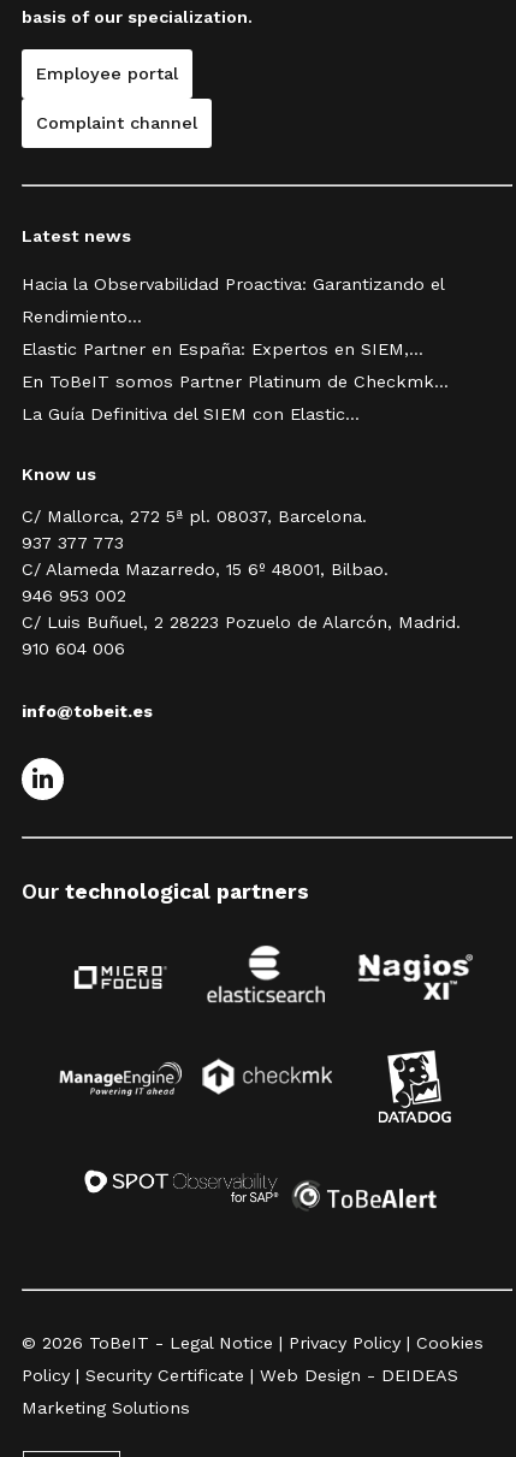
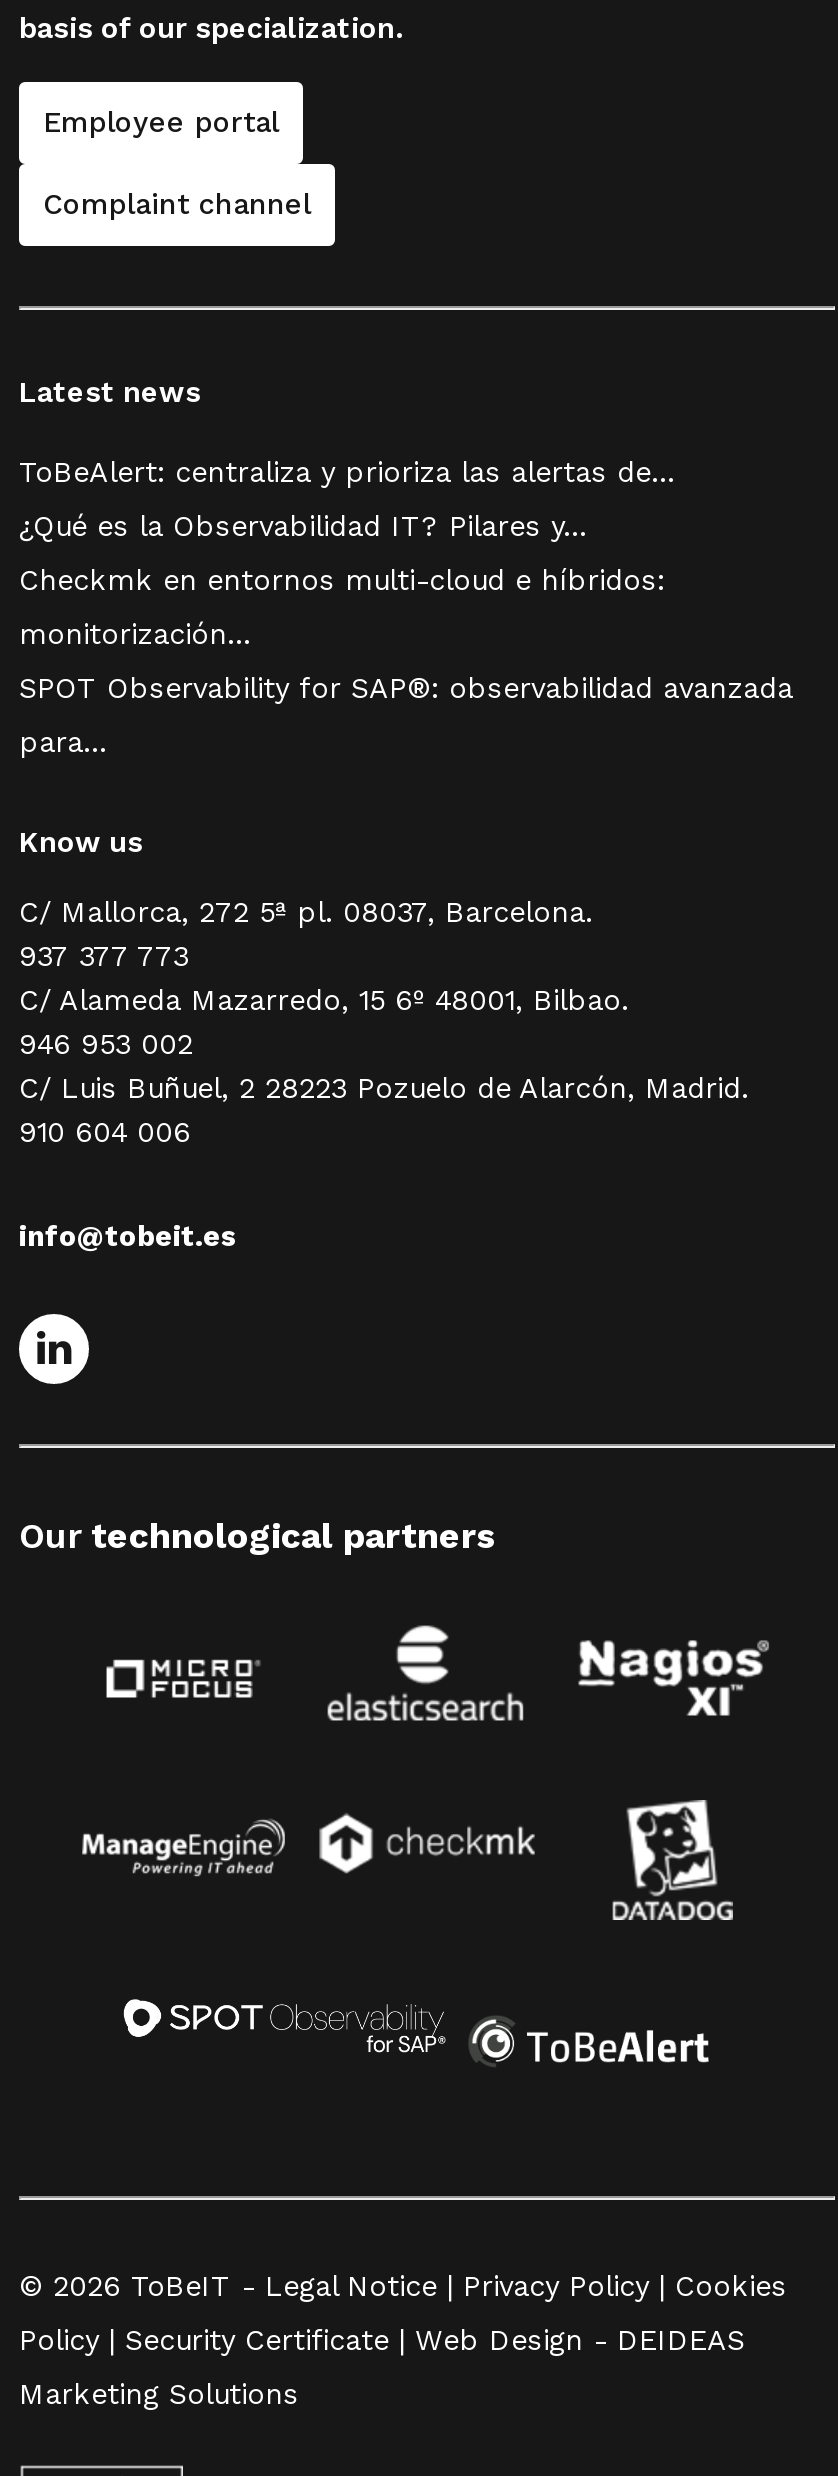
[22,274,449,424] Hacia la Observabilidad Proactiva: Garantizando el | Rendimiento... | Elastic Partner en España: Expertos en SIEM,... | En ToBeIT somos Partner Platinum de Checkmk... | La Guía Definitiva del SIEM con Elastic... -> [19,456,793,758] ToBeAlert: centraliza y prioriza las alertas de... | ¿Qué es la Observabilidad IT? Pilares y... | Checkmk en entornos multi-cloud e híbridos: | monitorización... | SPOT Observability for SAP®: observabilidad avanzada | para...

